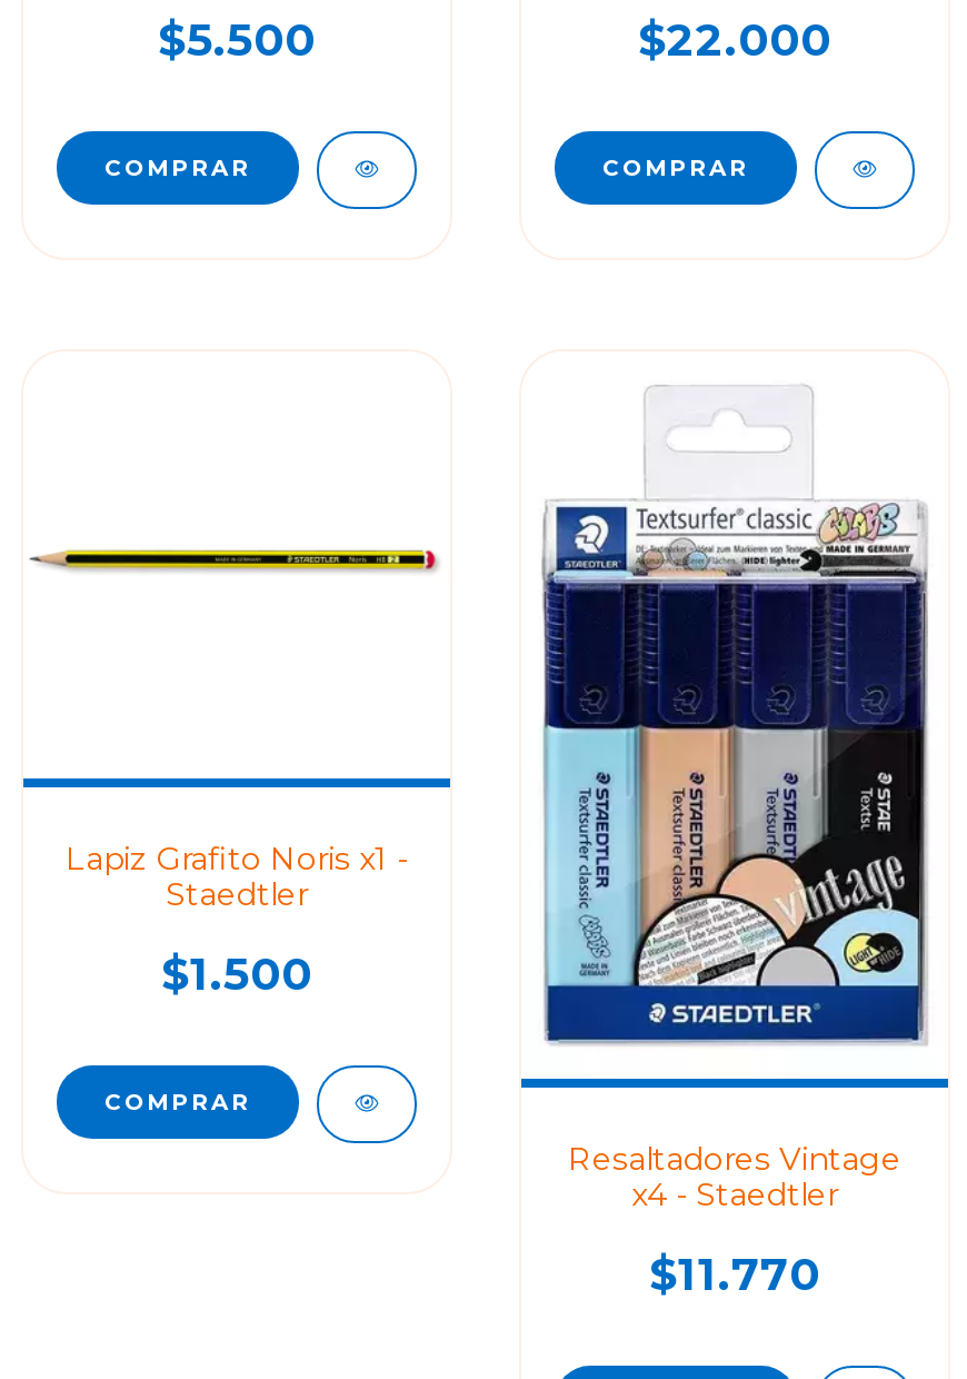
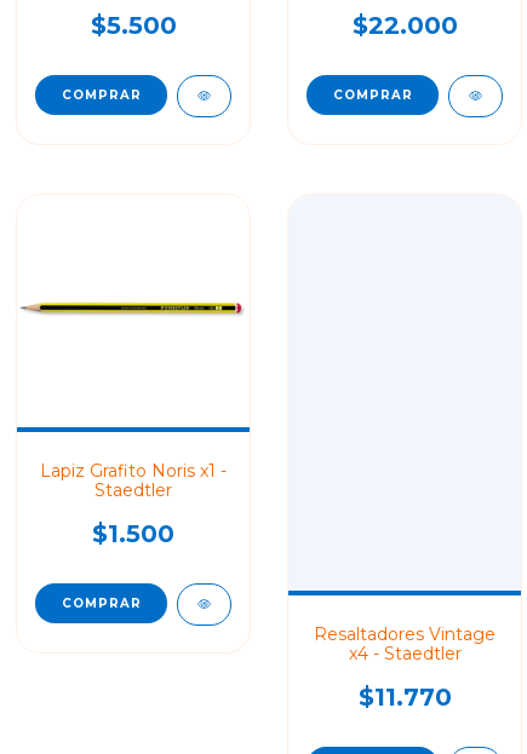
[541,500,928,1045] [image] -> none

